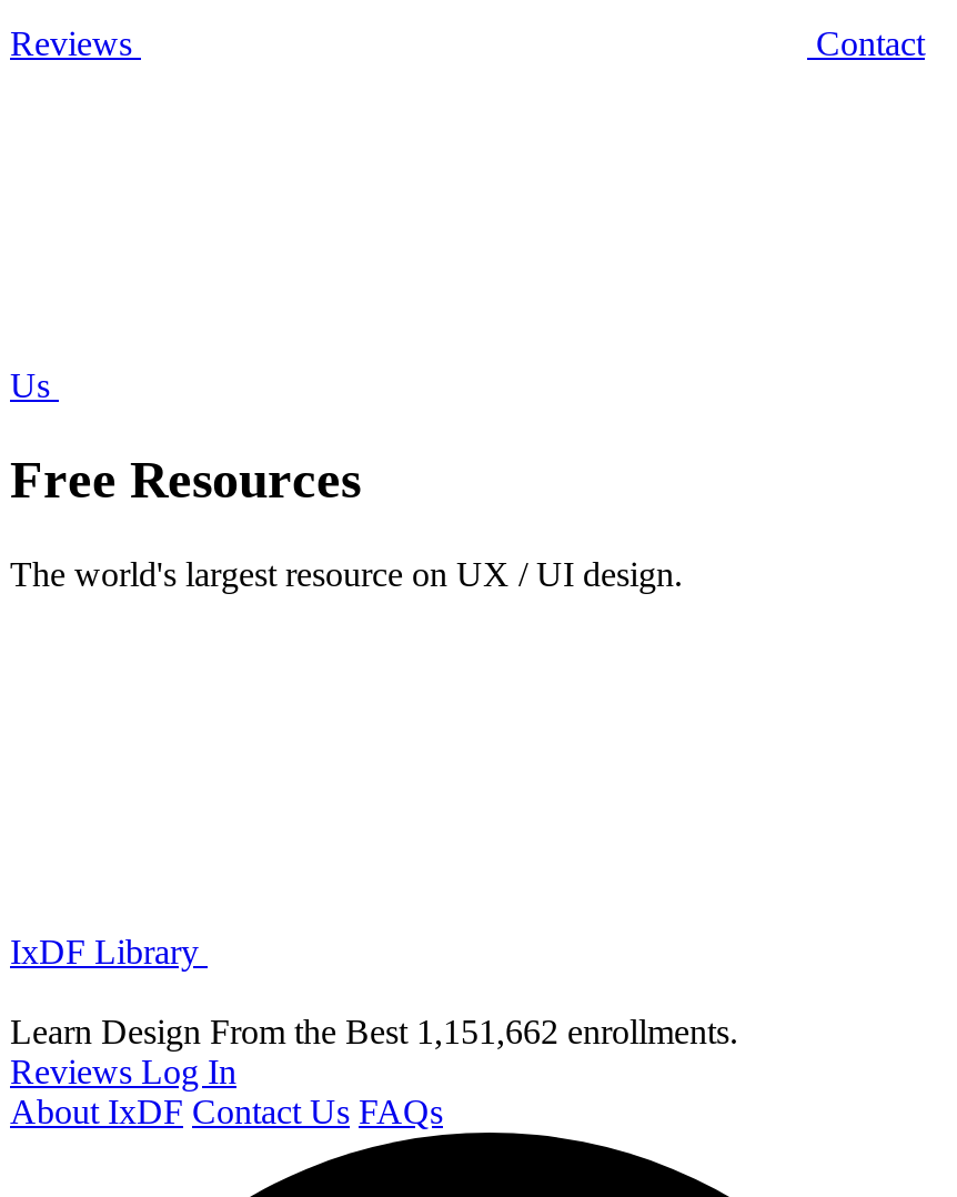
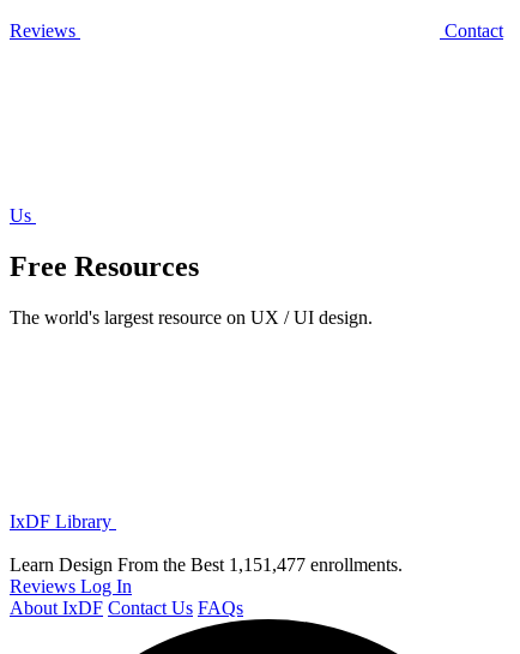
[10,1012,738,1050] Learn Design From the Best 1,151,662 enrollments. -> [10,554,403,574] Learn Design From the Best 1,151,477 enrollments.

